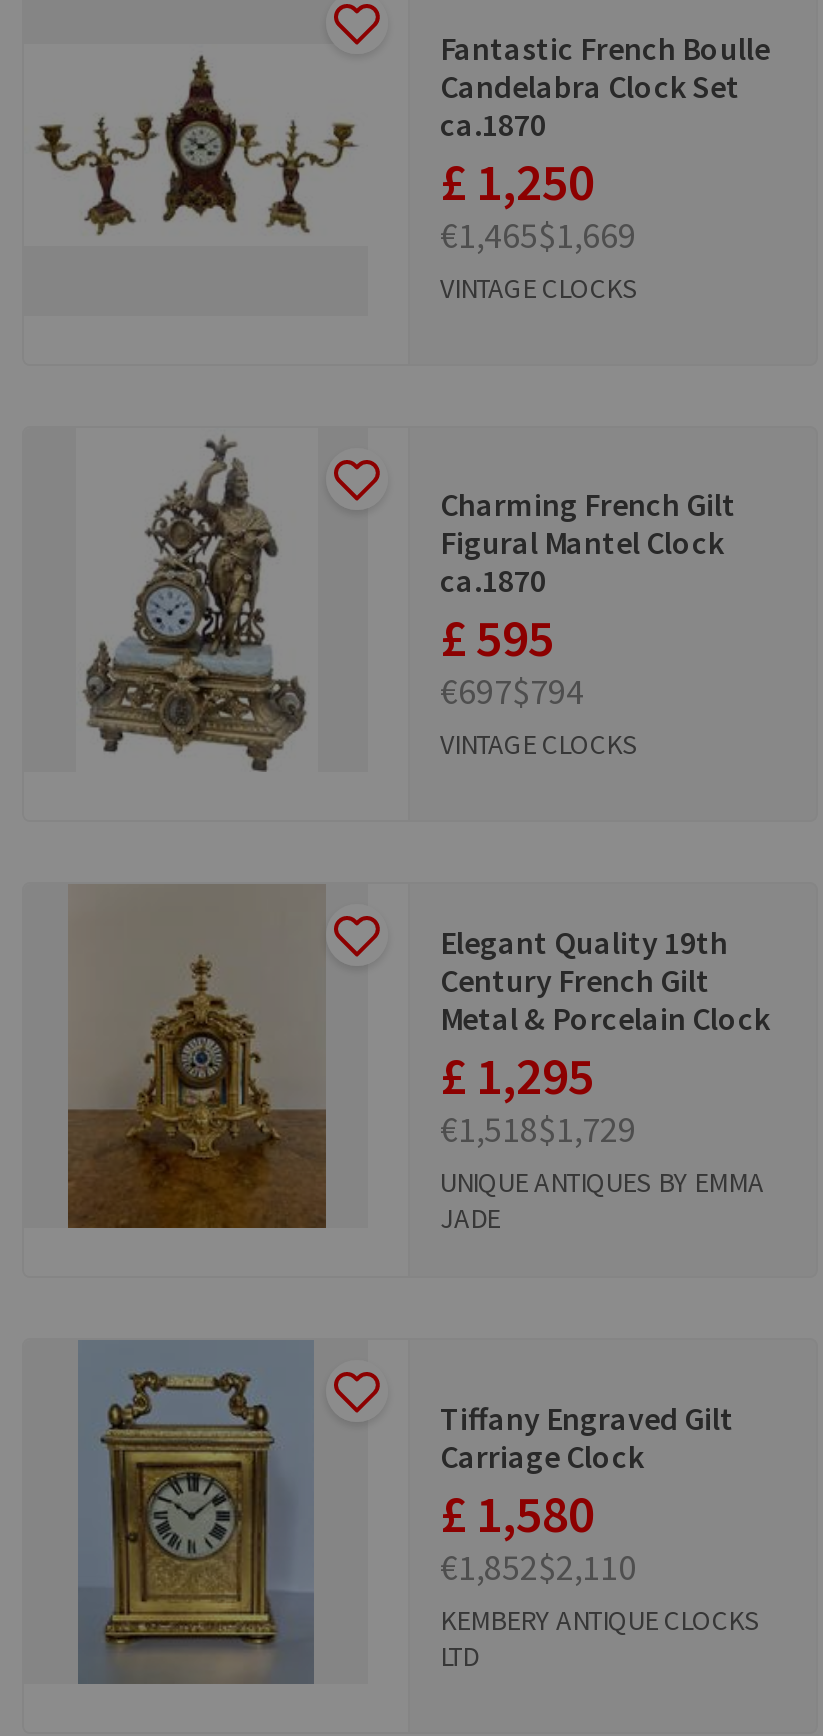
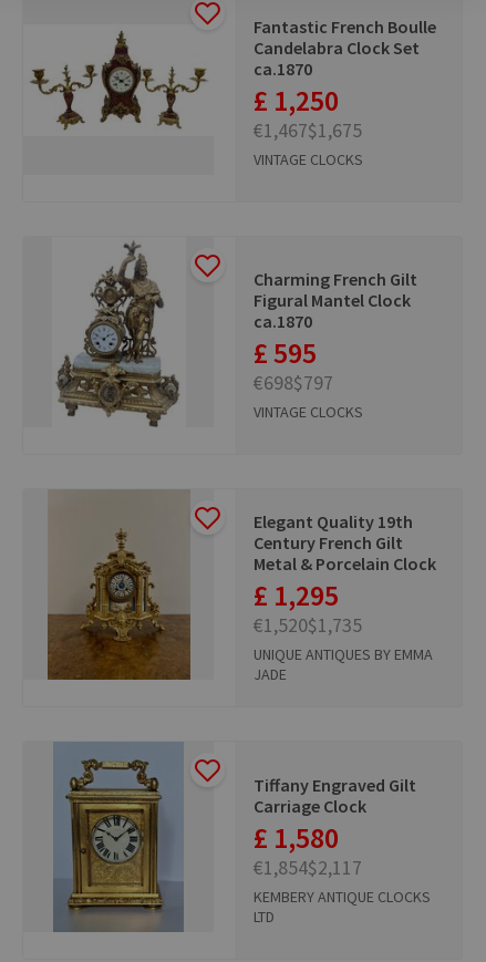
[440,212,636,258] €1,465$1,669 -> [254,117,362,143] €1,467$1,675
[440,668,584,714] €697$794 -> [254,370,333,395] €698$797
[440,1106,636,1152] €1,518$1,729 -> [254,612,362,638] €1,520$1,735
[440,1543,636,1589] €1,852$2,110 -> [254,854,362,880] €1,854$2,117

